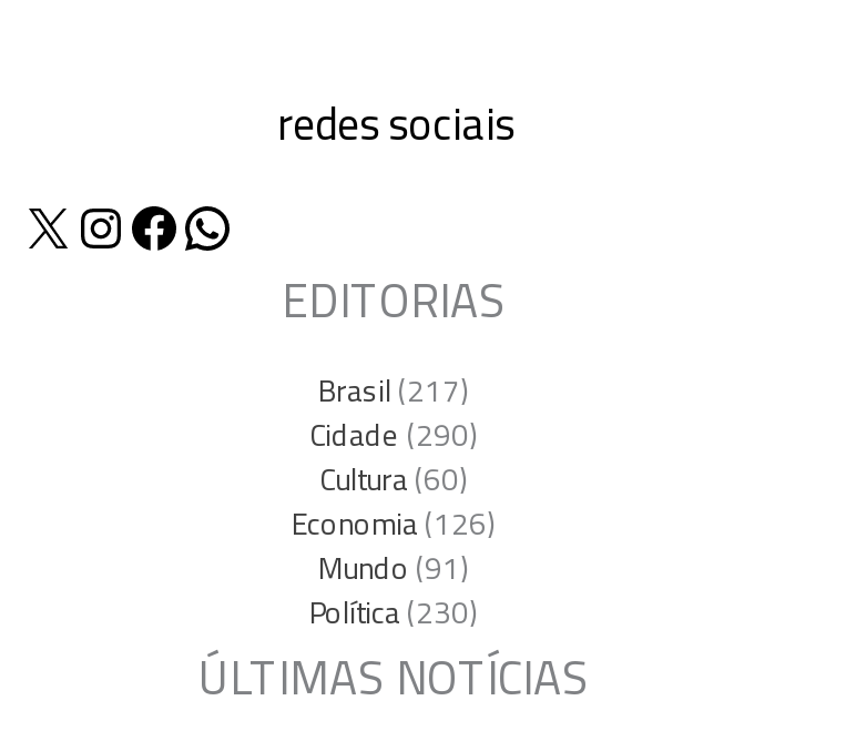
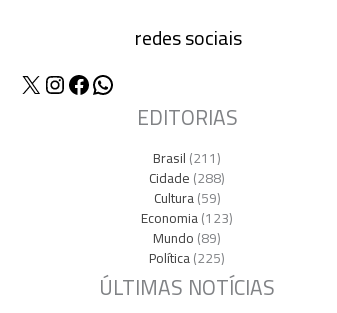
[318,361,469,419] Brasil (217) -> [153,145,221,171] Brasil (211)
[309,406,478,463] Cidade(290) -> [149,165,225,191] Cidade(288)
[319,450,468,508] Cultura(60) -> [153,185,220,211] Cultura(59)
[292,495,496,552] Economia(126) -> [141,205,233,231] Economia(123)
[318,539,469,597] Mundo (91) -> [153,225,221,251] Mundo (89)
[309,583,478,641] Política(230) -> [149,245,225,271] Política(225)

